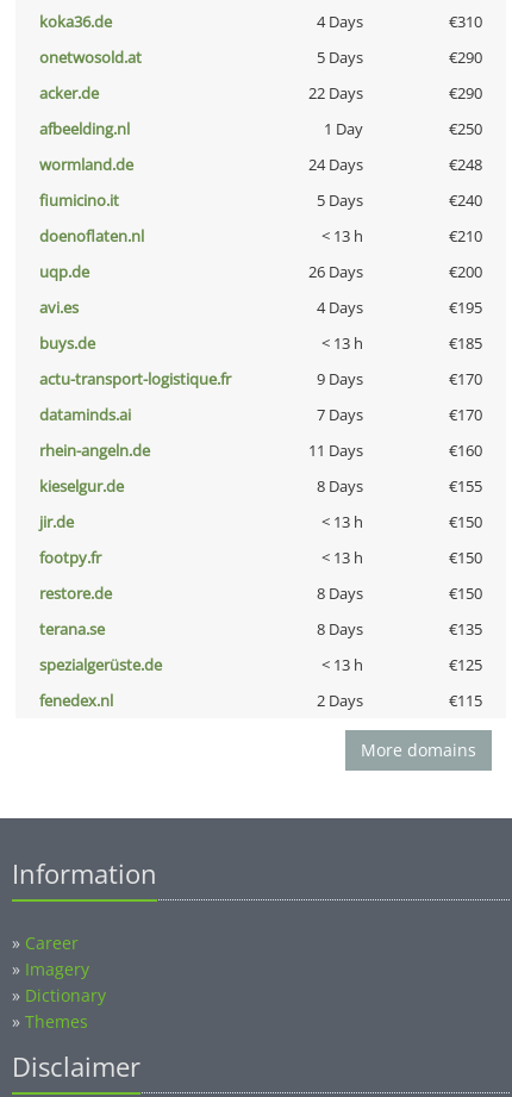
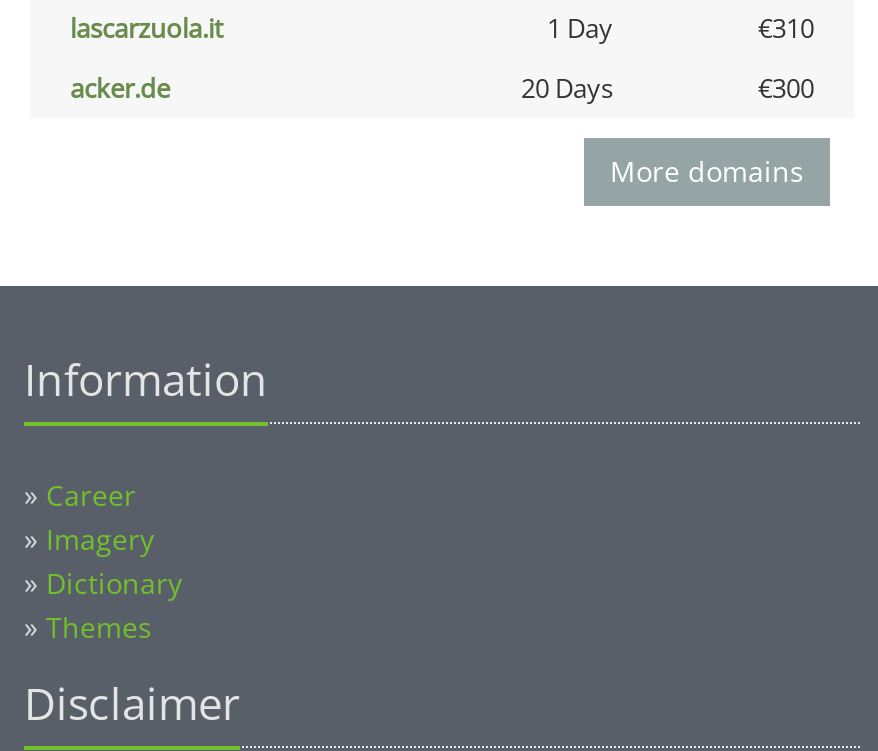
[39,11,363,32] koka36.de | 4 Days -> [70,10,613,46] lascarzuola.it | 1 Day
[39,46,482,68] onetwosold.at | 5 Days | €290 -> none
[39,82,482,711] 22 Days | €290 | afbeelding.nl | 1 Day | €250 | wormland.de | 24 Days | €248 | fiumicino.it | 5 Days | €240 | doenoflaten.nl | < 13 h | €210 | uqp.de | 26 Days | €200 | avi.es | 4 Days | €195 | buys.de | < 13 h | €185 | actu-transport-logistique.fr | 9 Days | €170 | dataminds.ai | 7 Days | €170 | rhein-angeln.de | 11 Days | €160 | kieselgur.de | 8 Days | €155 | jir.de | < 13 h | €150 | footpy.fr | < 13 h | €150 | restore.de | 8 Days | €150 | terana.se | 8 Days | €135 | spezialgerüste.de | < 13 h | €125 | fenedex.nl | 2 Days | €115 -> [521,70,814,106] 20 Days | €300

